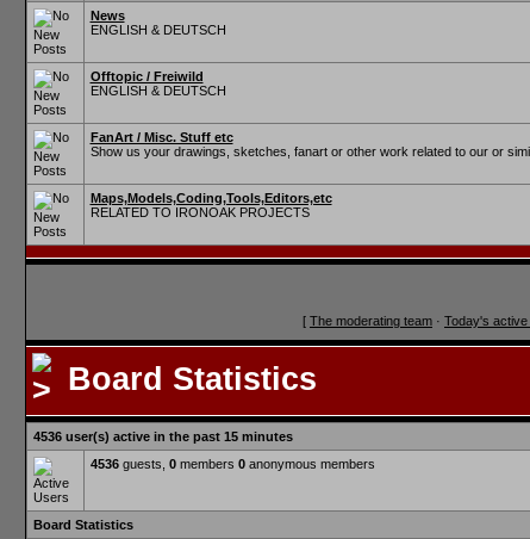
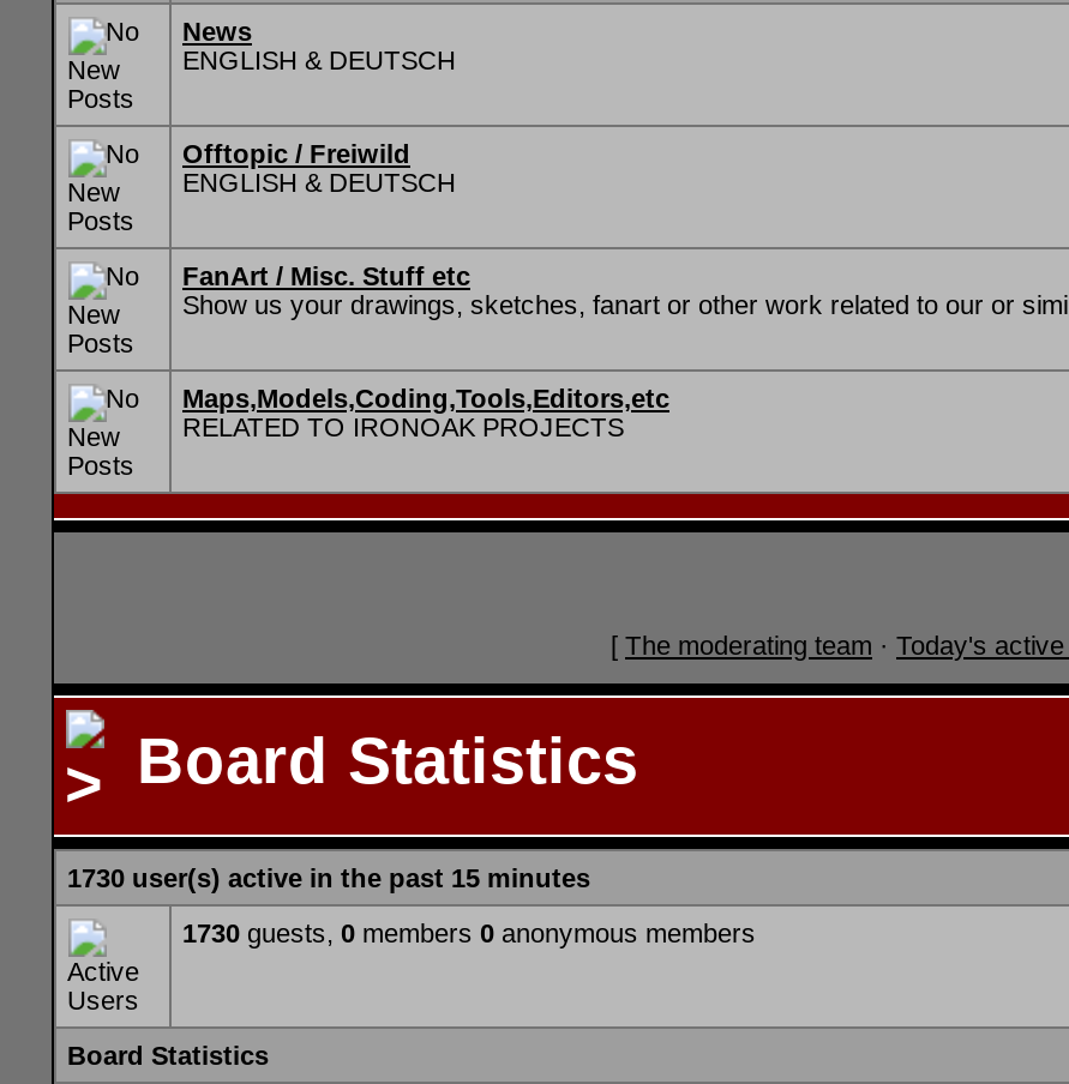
[33,429,292,444] 4536 user(s) active in the past 15 minutes -> [67,863,590,892] 1730 user(s) active in the past 15 minutes
[90,457,375,471] 4536 guests, 0 members 0 anonymous members -> [182,919,756,947] 1730 guests, 0 members 0 anonymous members

